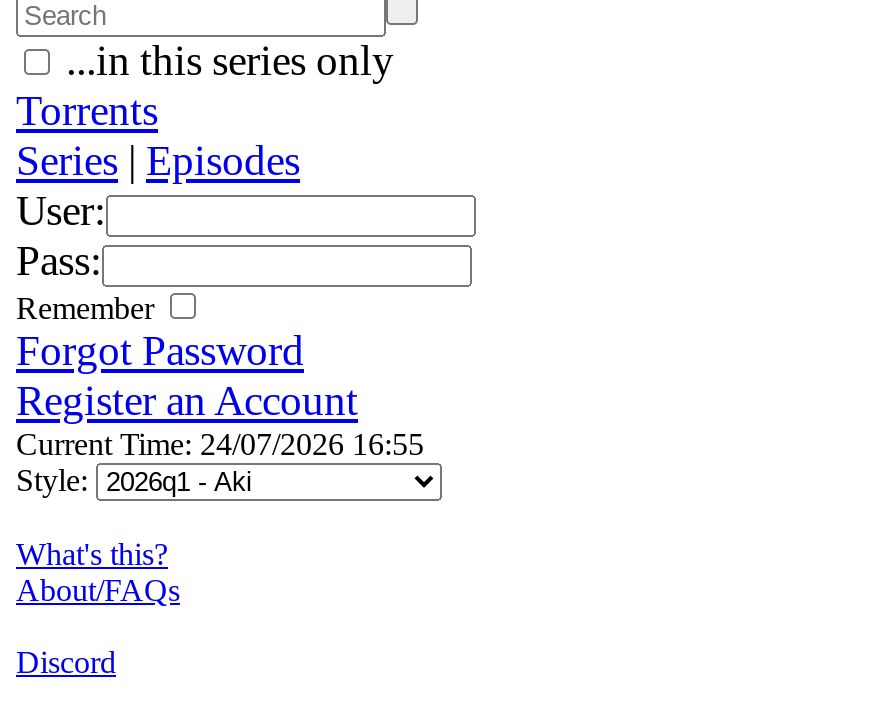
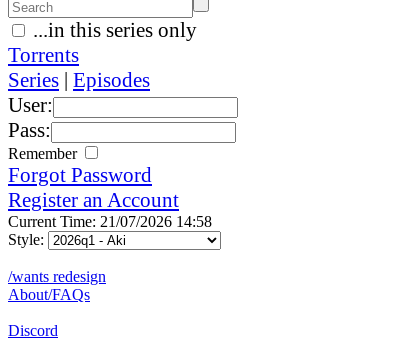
[16,427,424,461] Current Time: 24/07/2026 16:55 -> [8,213,212,230] Current Time: 21/07/2026 14:58
[16,537,168,571] What's this? -> [8,268,106,285] /wants redesign

